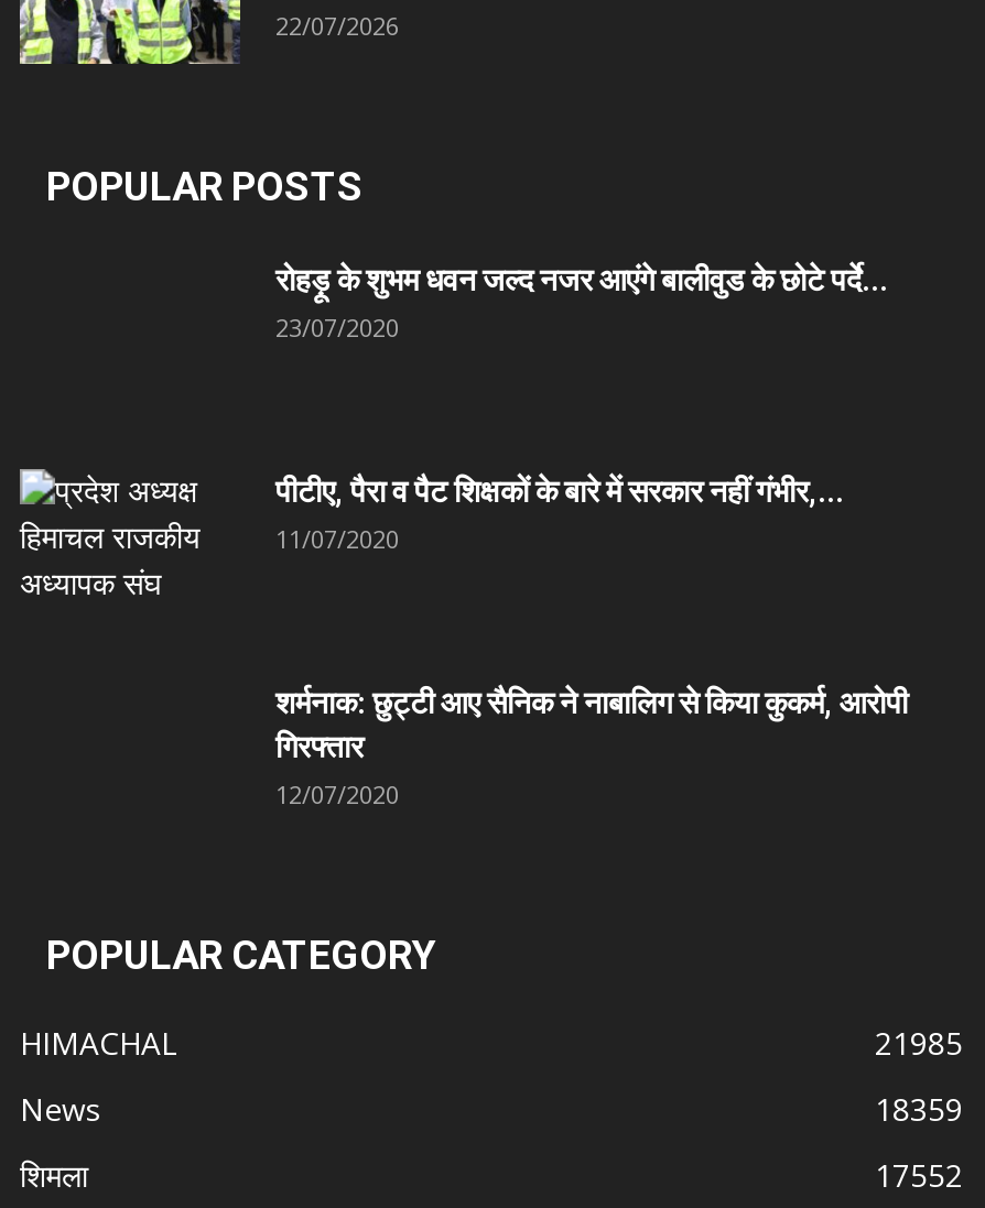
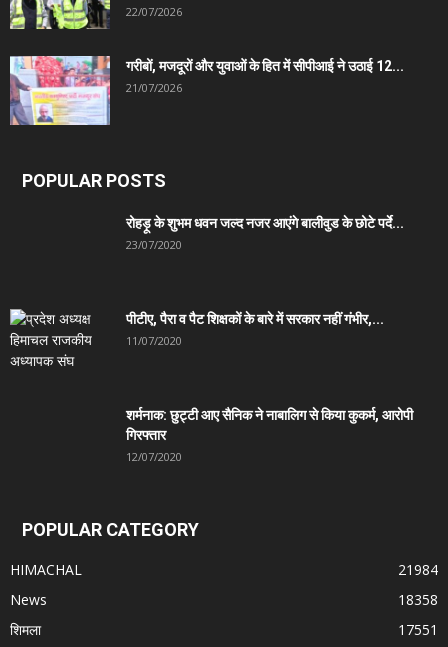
none -> [9,55,404,126] [image] | गरीबों, मजदूरों और युवाओं के हित में सीपीआई ने उठाई 12... | 21/07/2026
[875,1023,963,1065] 21985 -> [398,560,438,579] 21984
[875,1089,963,1131] 18359 -> [398,590,438,609] 18358
[875,1155,963,1197] 17552 -> [398,620,438,639] 17551

